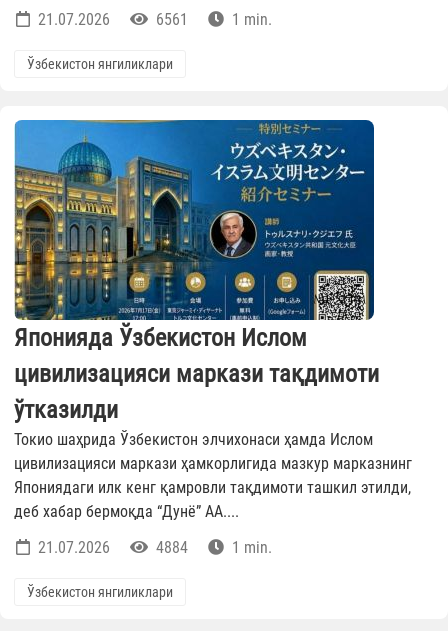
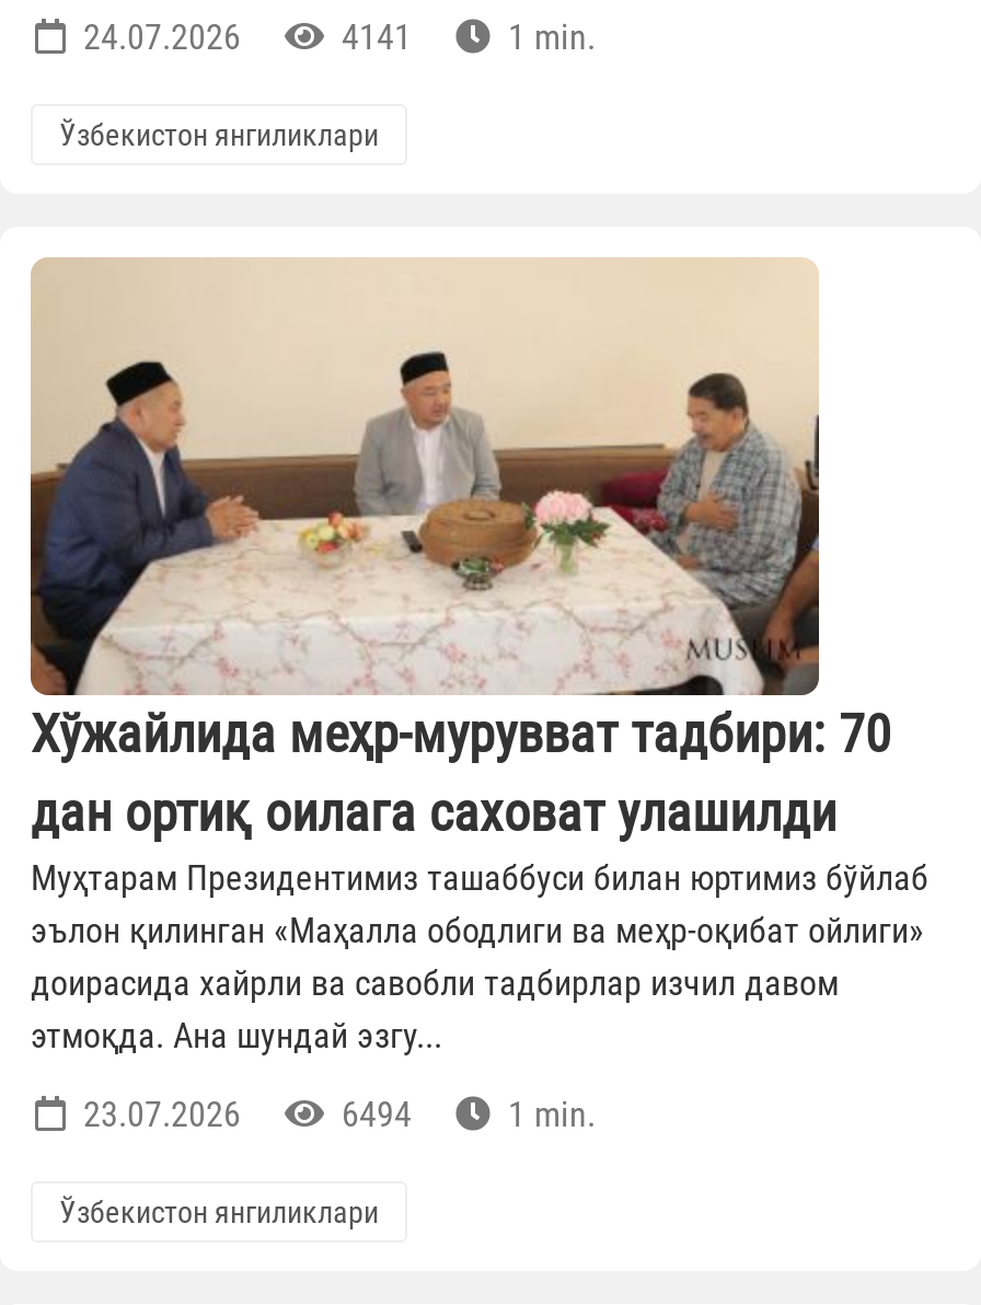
[34,10,188,29] 21.07.2026 | 6561 -> [74,17,412,59] 24.07.2026 | 4141
[14,119,412,521] [image] | Японияда Ўзбекистон Ислом | цивилизацияси маркази тақдимоти | ўтказилди | Токио шаҳрида Ўзбекистон элчихонаси ҳамда Ислом | цивилизацияси маркази ҳамкорлигида мазкур марказнинг | Япониядаги илк кенг қамровли тақдимоти ташкил этилди, | деб хабар бермоқда “Дунё” АА.... -> [31,256,928,1057] [image] | Хўжайлида меҳр-мурувват тадбири: 70 | дан ортиқ оилага саховат улашилди | Муҳтарам Президентимиз ташаббуси билан юртимиз бўйлаб | эълон қилинган «Маҳалла ободлиги ва меҳр-оқибат ойлиги» | доирасида хайрли ва савобли тадбирлар изчил давом | этмоқда. Ана шундай эзгу...
[34,538,188,557] 21.07.2026 | 4884 -> [74,1095,412,1136] 23.07.2026 | 6494

